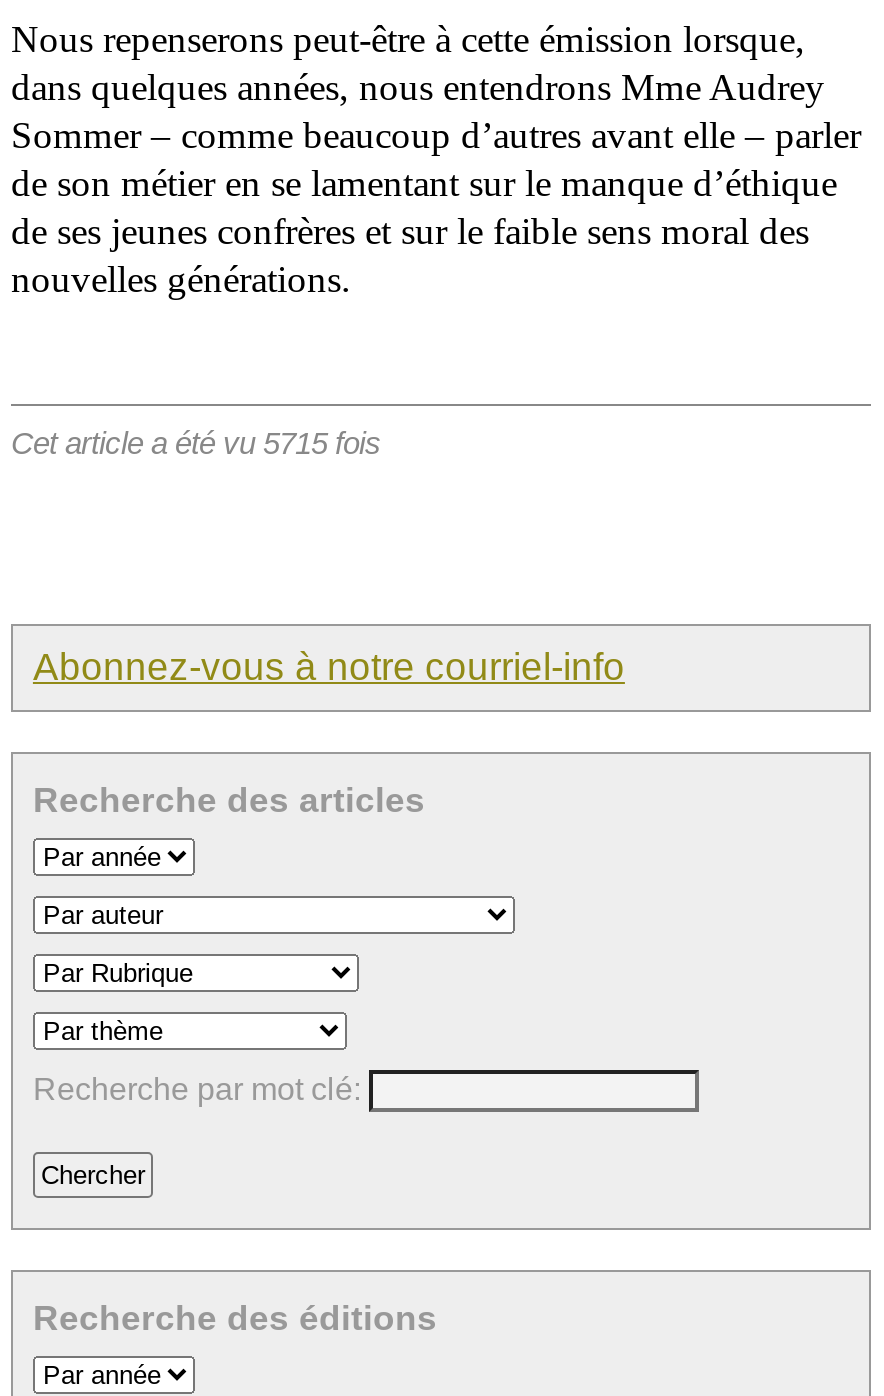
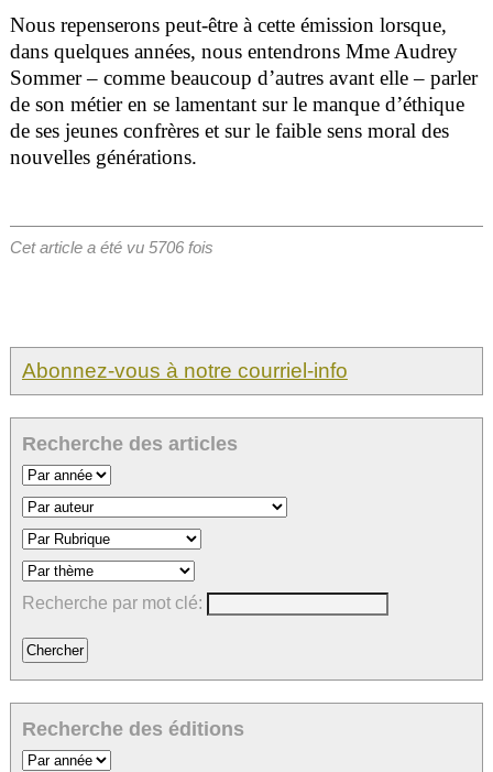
[11,426,381,460] Cet article a été vu 5715 fois -> [10,238,213,257] Cet article a été vu 5706 fois

